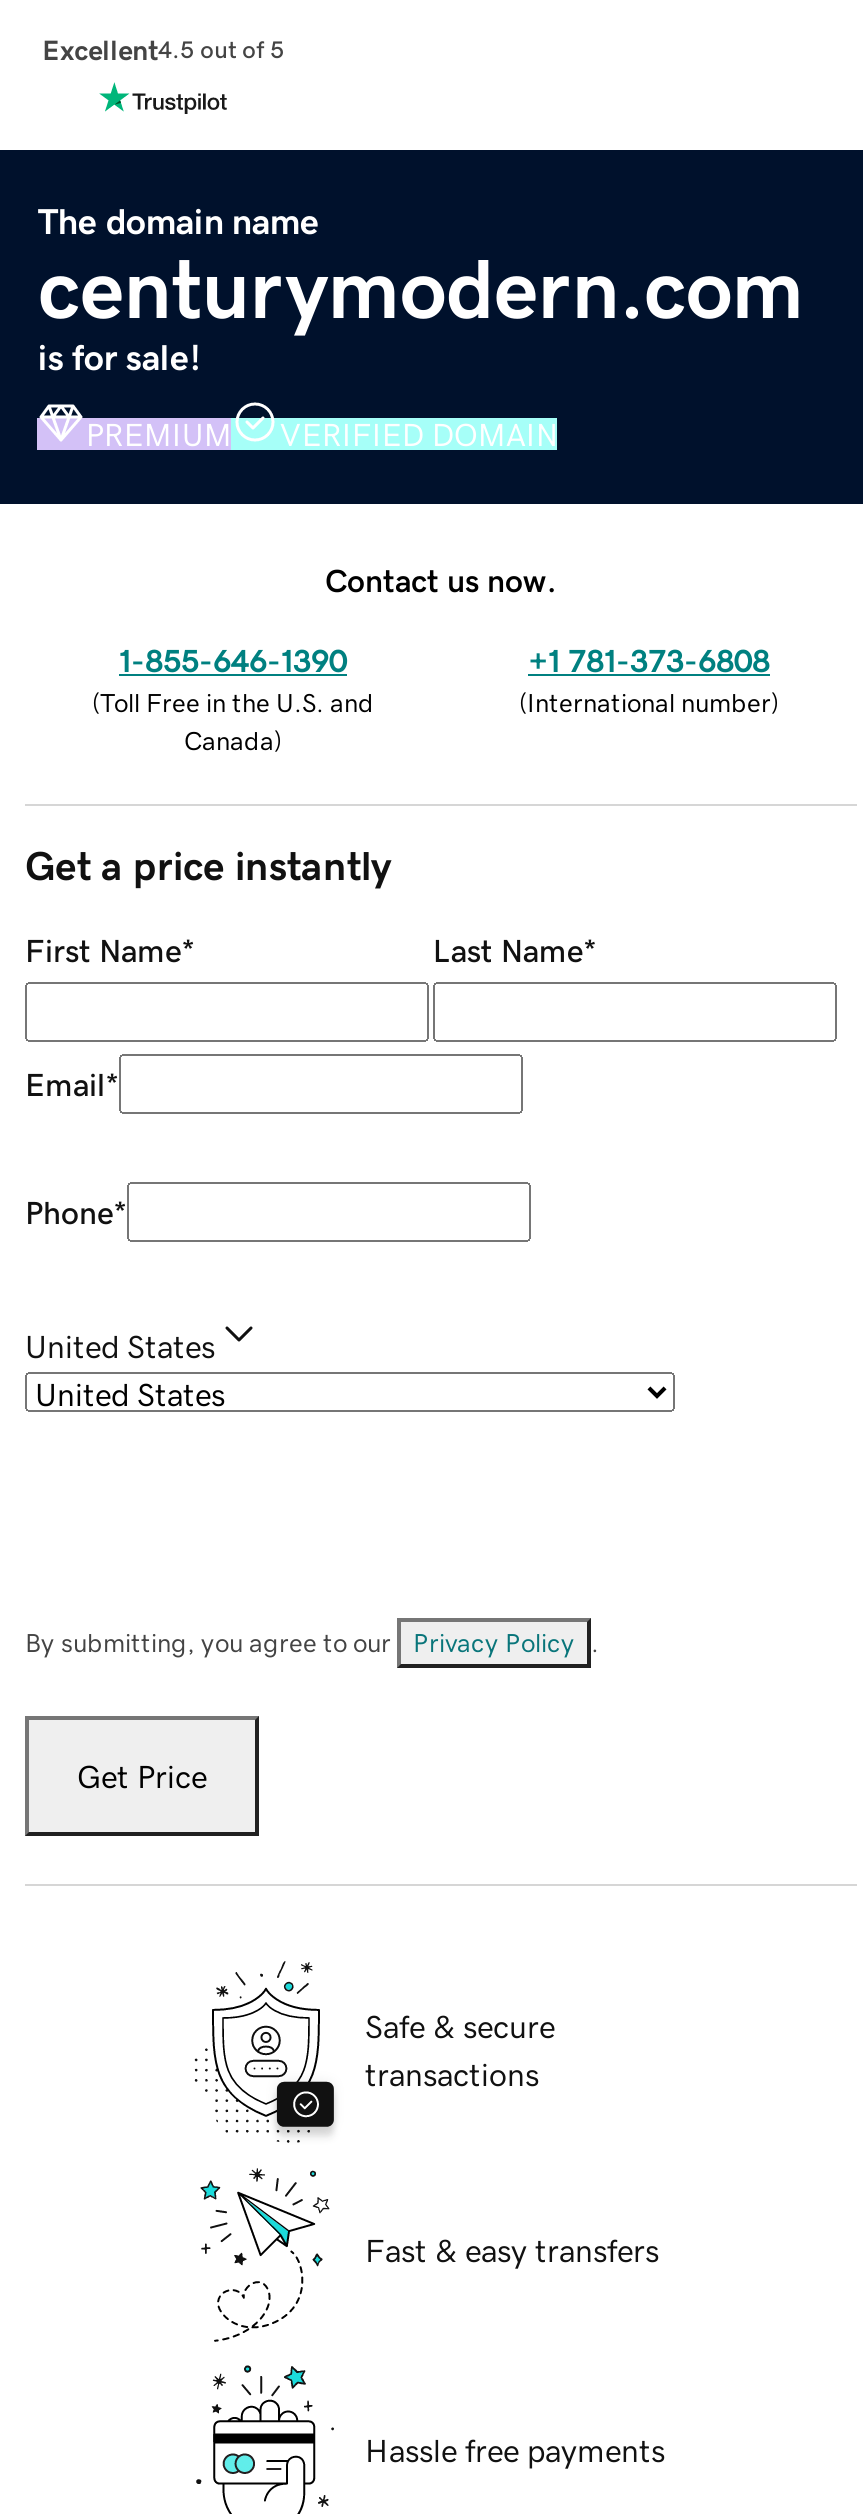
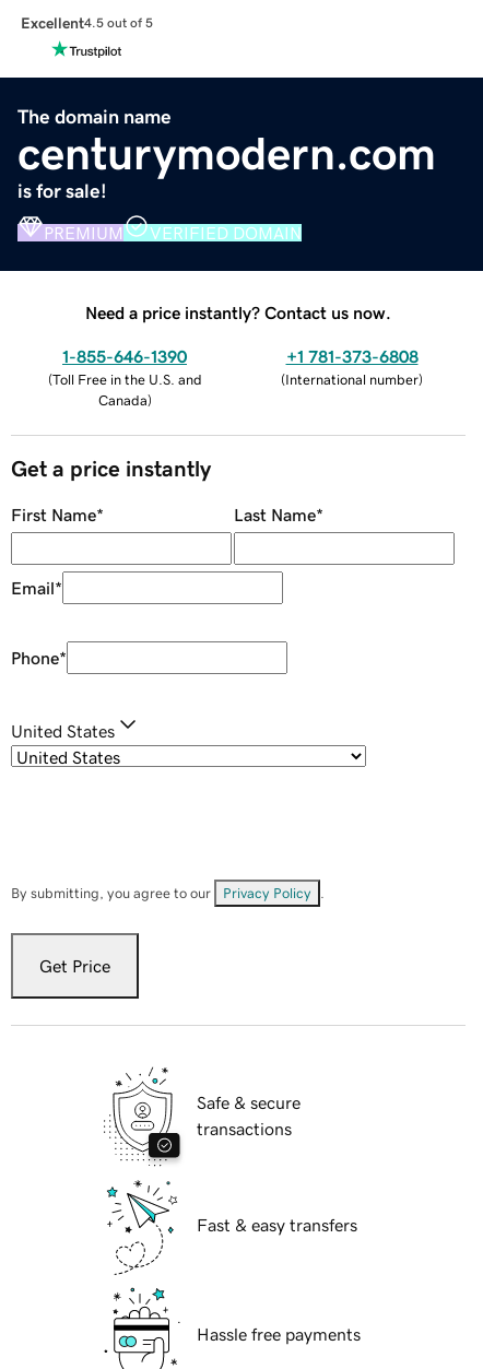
[325,563,557,595] Contact us now. -> [85,303,391,321] Need a price instantly? Contact us now.

